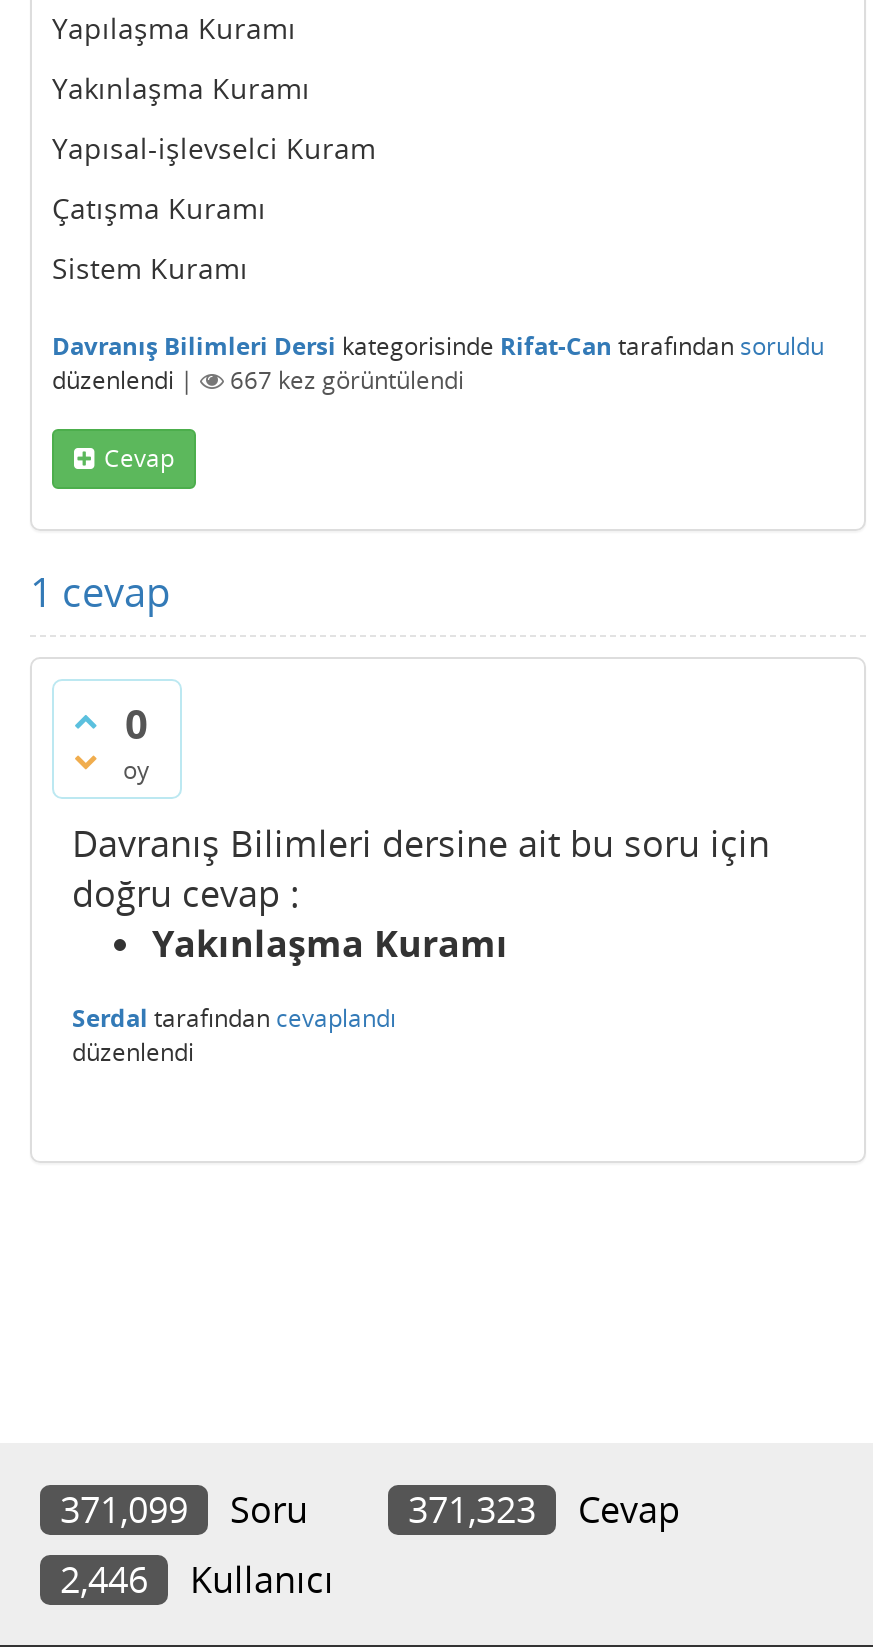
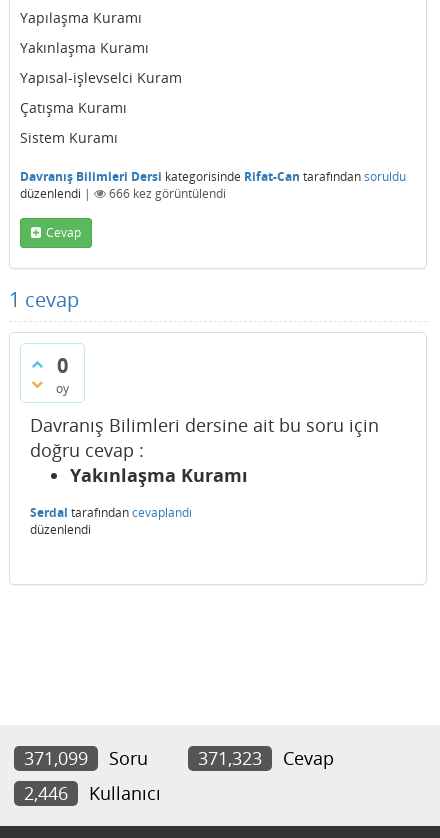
[230,363,464,397] 667 kez görüntülendi -> [109,185,226,202] 666 kez görüntülendi

